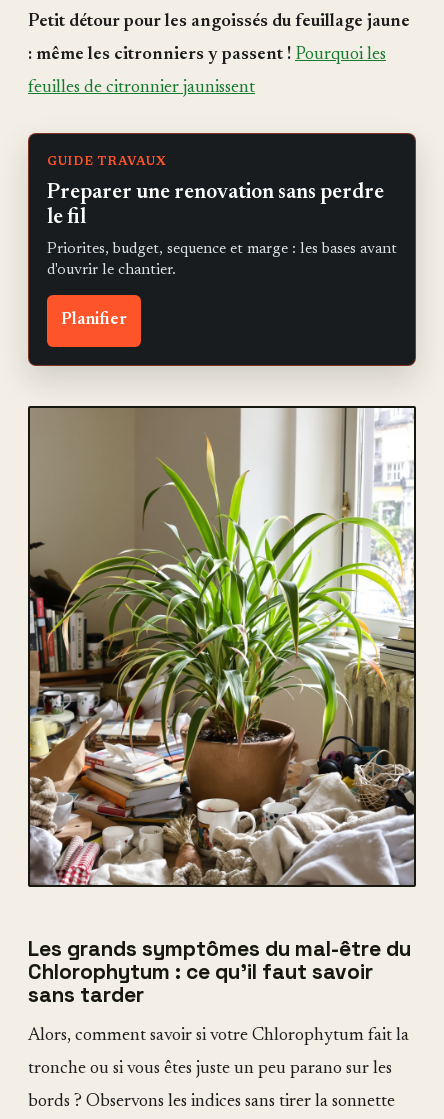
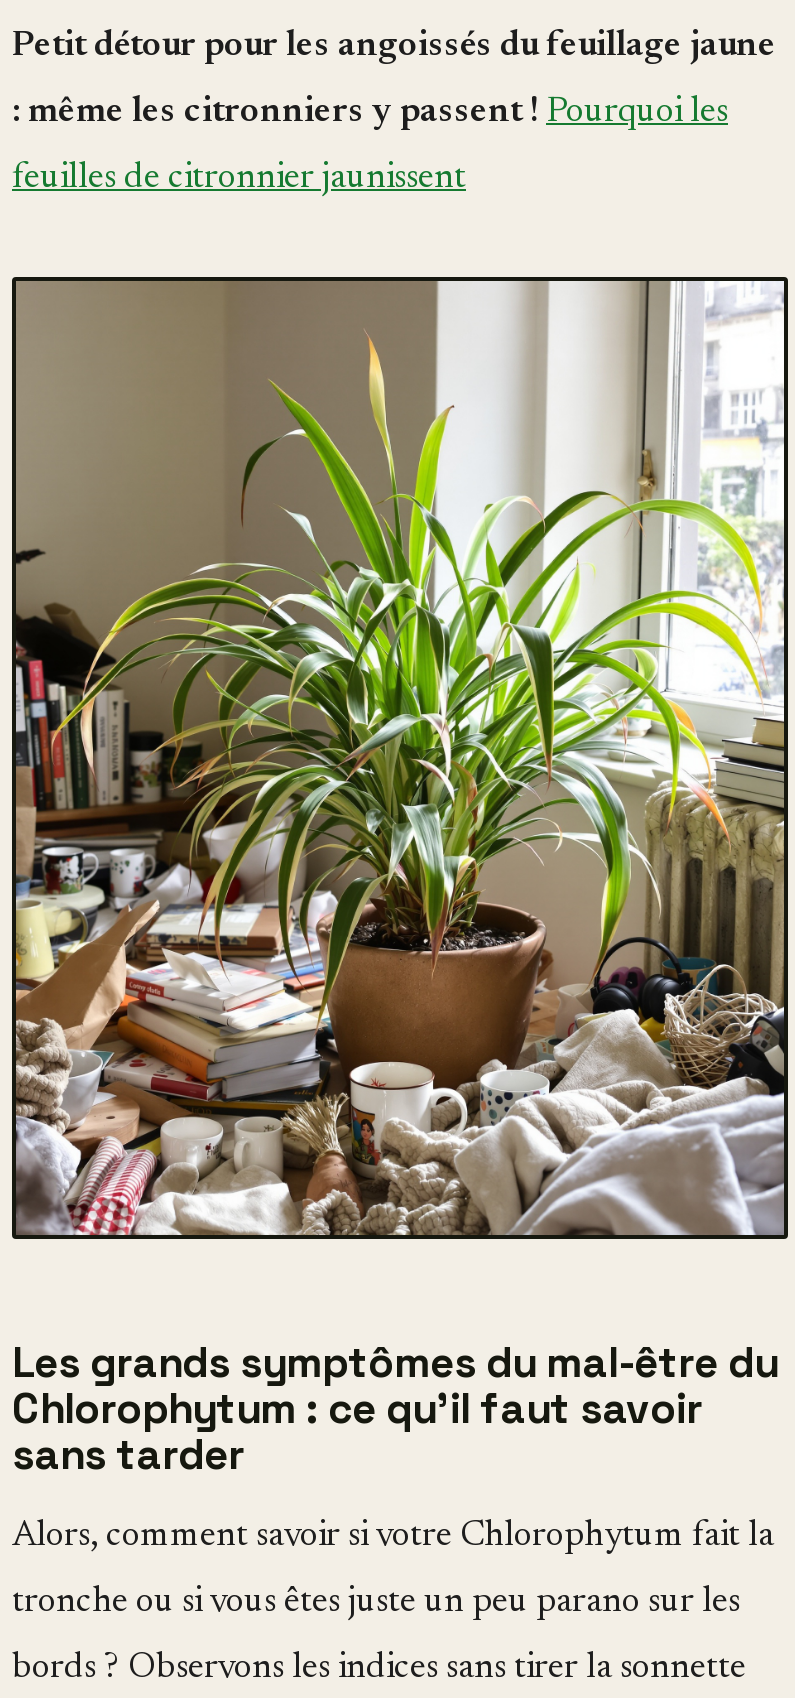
[28,132,417,368] [image] | GUIDE TRAVAUX | Preparer une renovation sans perdre | le fil | Priorites, budget, sequence et marge : les bases avant | d'ouvrir le chantier. | Planifier -> none

